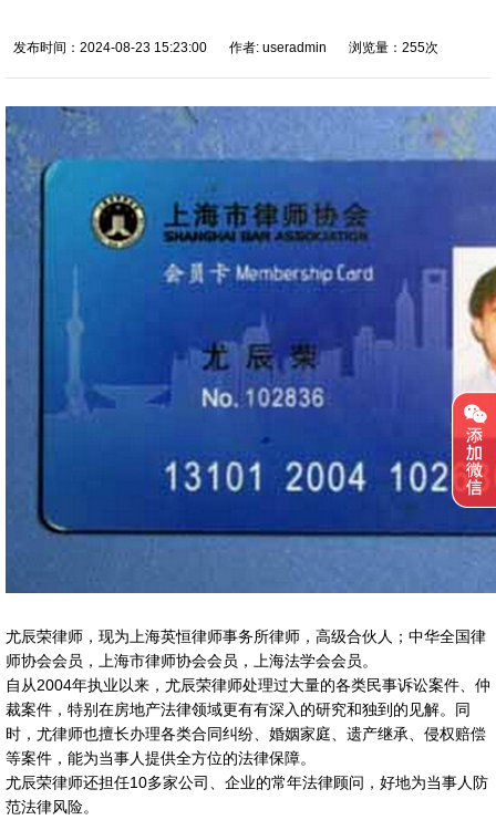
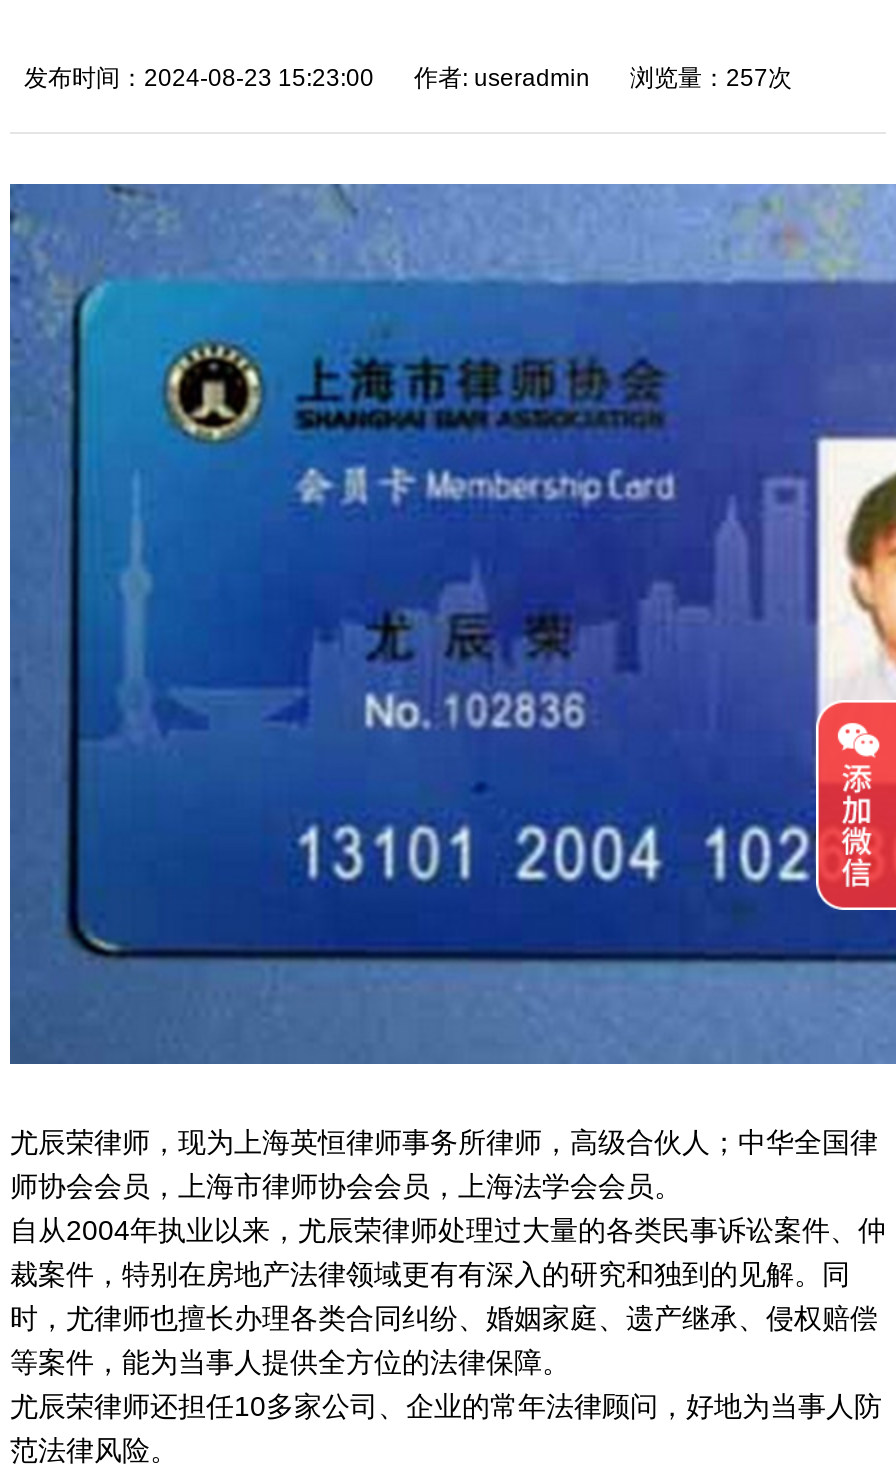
[13,40,438,55] 发布时间：2024-08-23 15:23:00 作者: useradmin 浏览量：255次 -> [24,64,792,92] 发布时间：2024-08-23 15:23:00 作者: useradmin 浏览量：257次

